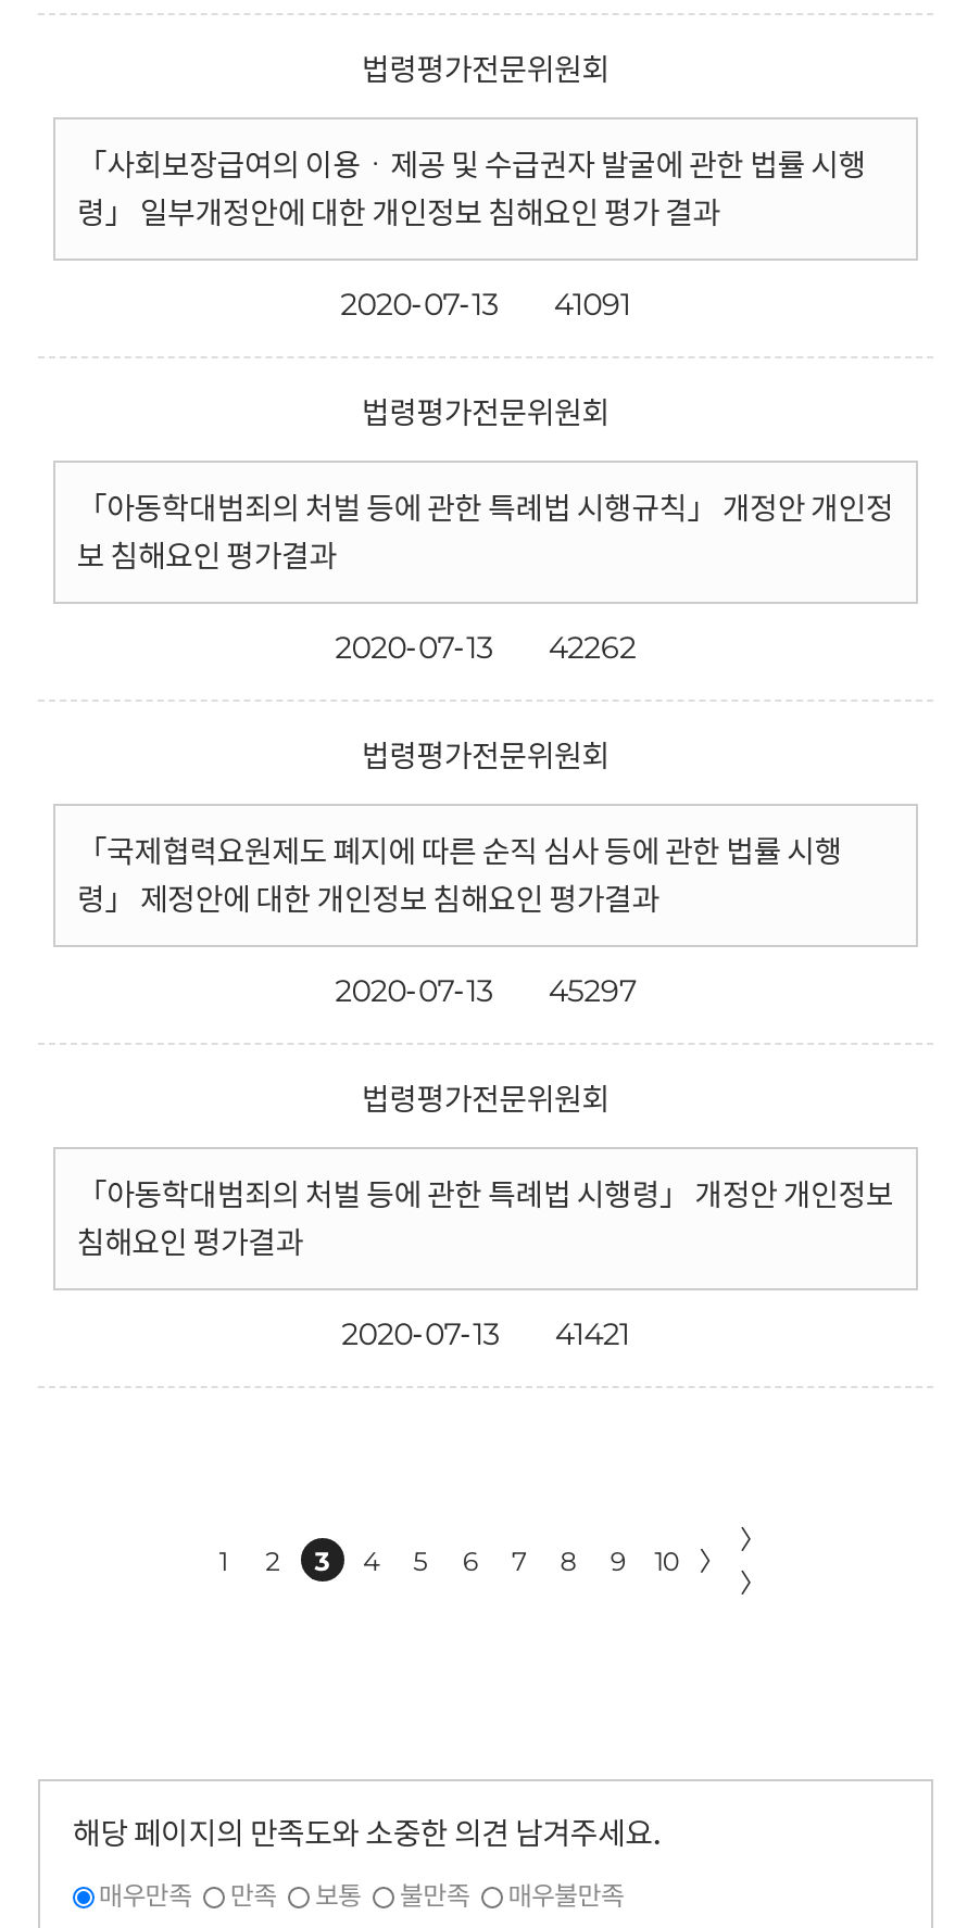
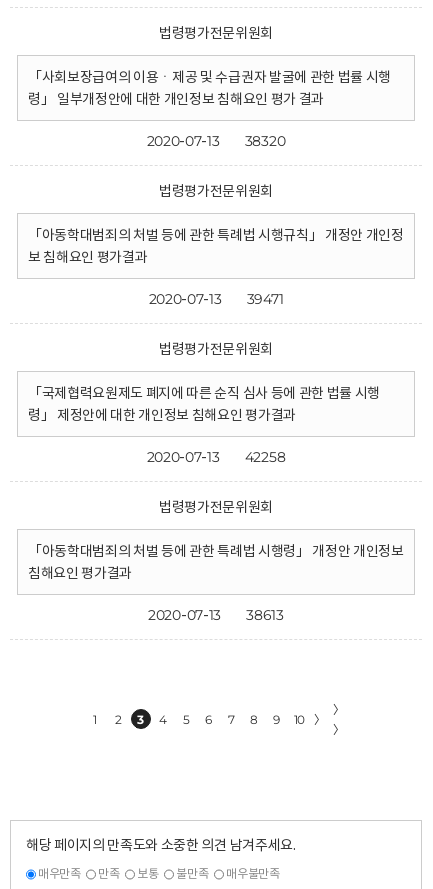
[340,285,631,324] 2020-07-13 41091 -> [147,132,285,150] 2020-07-13 38320
[335,628,636,667] 2020-07-13 42262 -> [149,290,283,308] 2020-07-13 39471
[335,971,636,1010] 2020-07-13 45297 -> [147,448,285,466] 2020-07-13 42258
[341,1314,629,1353] 2020-07-13 41421 -> [148,606,284,624] 2020-07-13 38613

